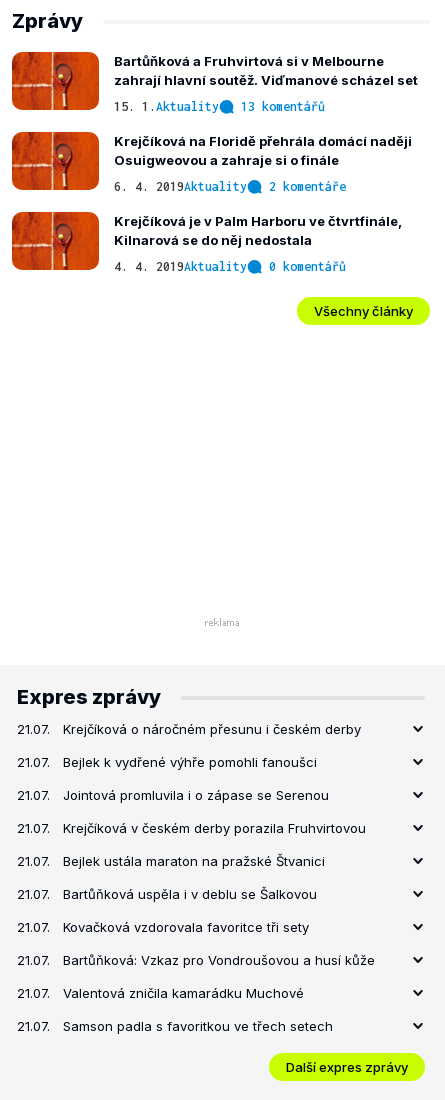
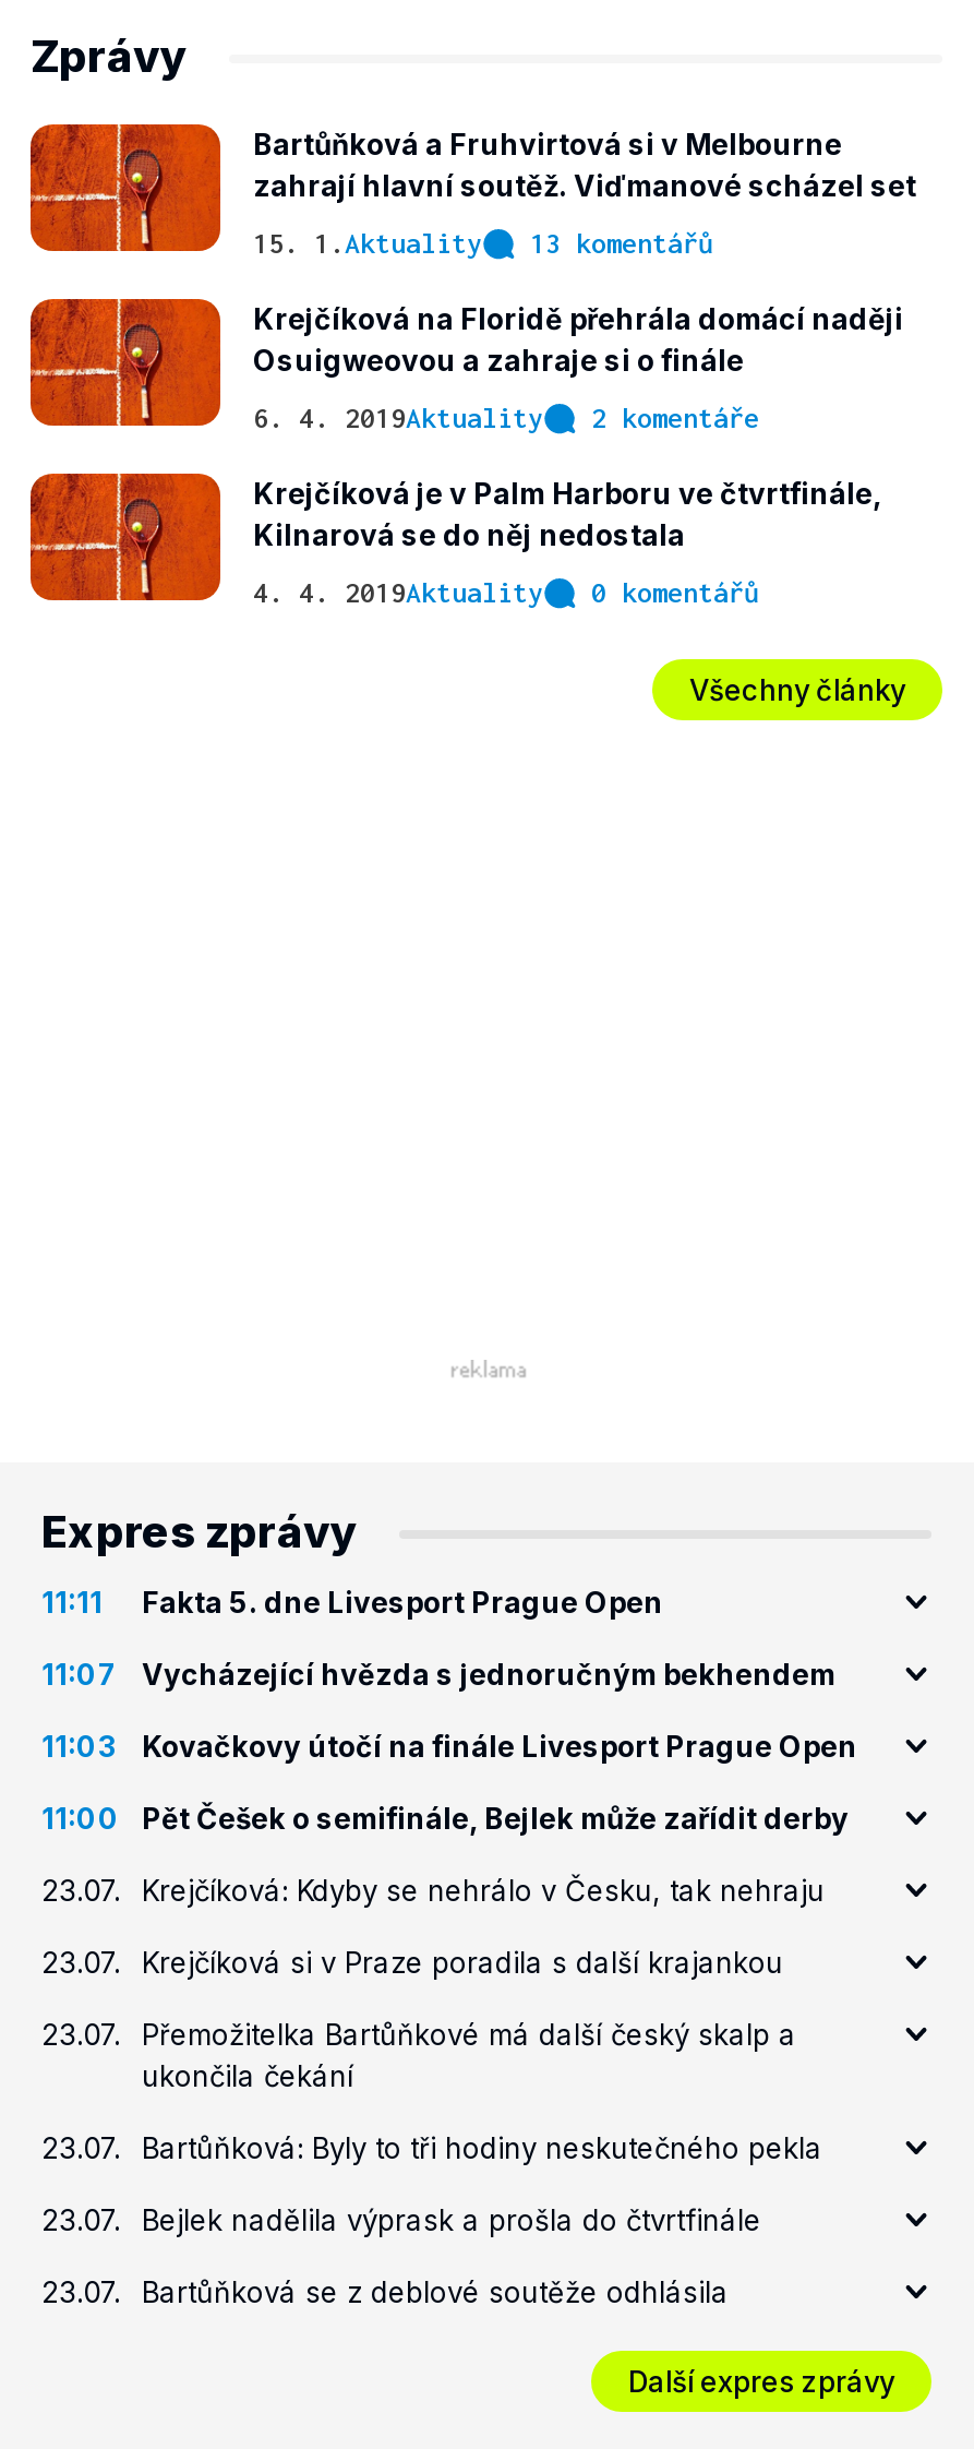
[17,721,361,737] 21.07. | Krejčíková o náročném přesunu i českém derby -> [41,1585,663,1620] 11:11 | Fakta 5. dne Livesport Prague Open
[17,754,317,770] 21.07. | Bejlek k vydřené výhře pomohli fanoušci -> [41,1657,835,1692] 11:07 | Vycházející hvězda s jednoručným bekhendem
[17,787,329,803] 21.07. | Jointová promluvila i o zápase se Serenou -> [41,1729,857,1764] 11:03 | Kovačkovy útočí na finále Livesport Prague Open
[17,820,366,836] 21.07. | Krejčíková v českém derby porazila Fruhvirtovou -> [41,1801,849,1836] 11:00 | Pět Češek o semifinále, Bejlek může zařídit derby
[17,853,325,869] 21.07. | Bejlek ustála maraton na pražské Štvanici -> [41,1873,825,1908] 23.07. | Krejčíková: Kdyby se nehrálo v Česku, tak nehraju
[17,886,317,902] 21.07. | Bartůňková uspěla i v deblu se Šalkovou -> [41,1945,783,1980] 23.07. | Krejčíková si v Praze poradila s další krajankou
[17,919,309,935] 21.07. | Kovačková vzdorovala favoritce tři sety -> [41,2017,796,2093] 23.07. | Přemožitelka Bartůňkové má další český skalp a | ukončila čekání
[17,952,375,968] 21.07. | Bartůňková: Vzkaz pro Vondroušovou a husí kůže -> [41,2130,822,2165] 23.07. | Bartůňková: Byly to tři hodiny neskutečného pekla
[17,985,304,1001] 21.07. | Valentová zničila kamarádku Muchové -> [41,2202,761,2237] 23.07. | Bejlek nadělila výprask a prošla do čtvrtfinále
[17,1018,333,1034] 21.07. | Samson padla s favoritkou ve třech setech -> [41,2274,729,2309] 23.07. | Bartůňková se z deblové soutěže odhlásila

